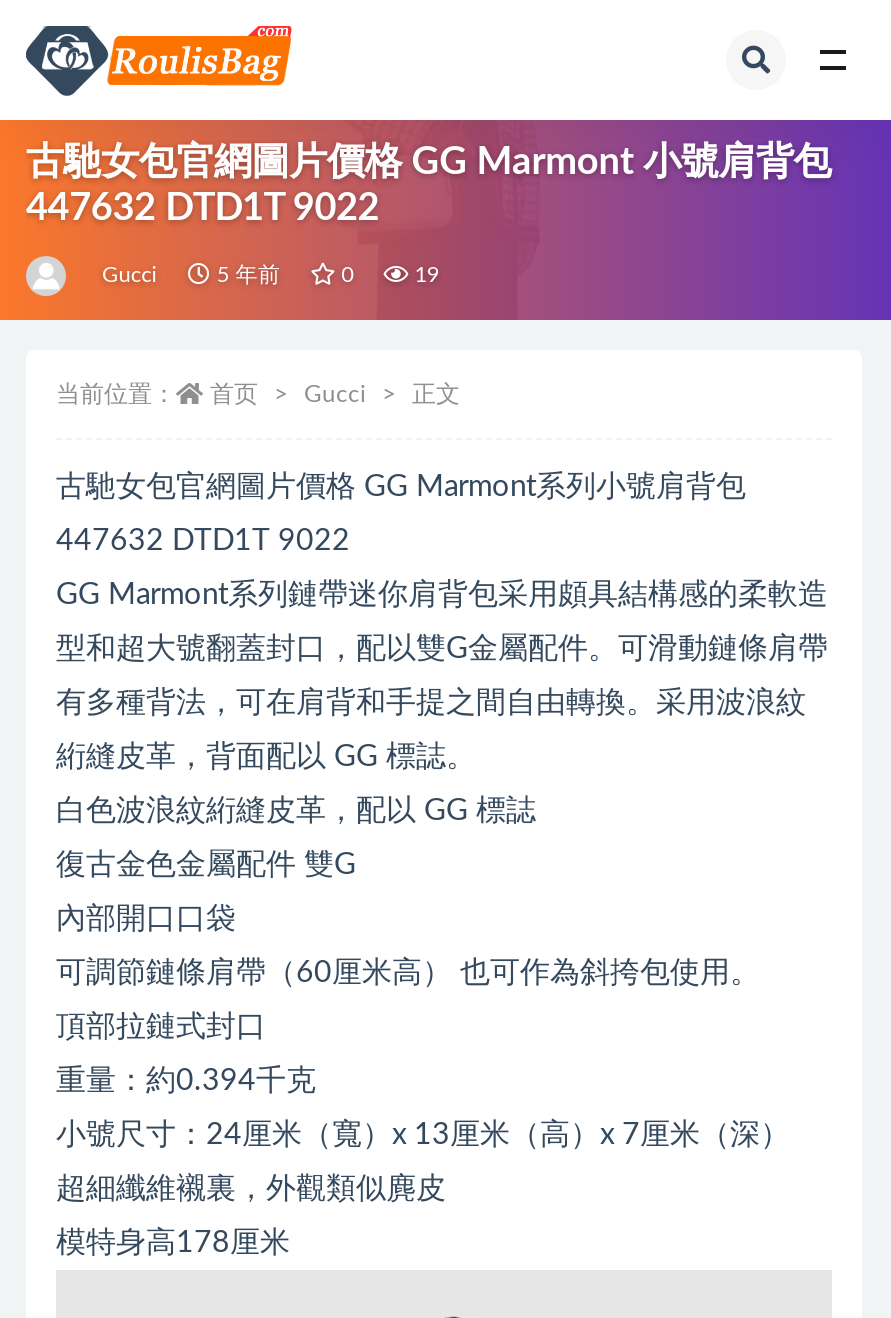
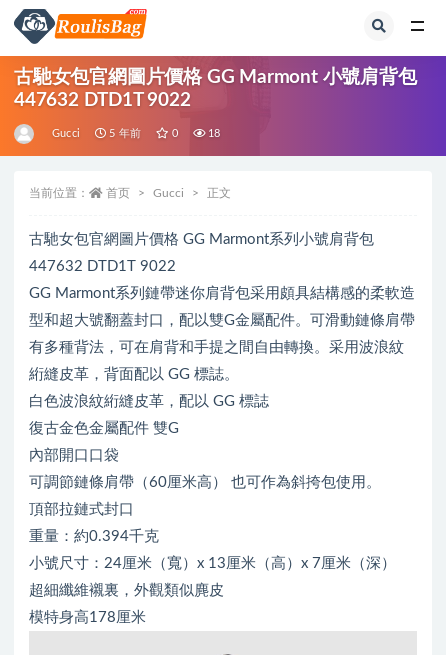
[408,264,439,286] 19 -> [205,128,221,139] 18

